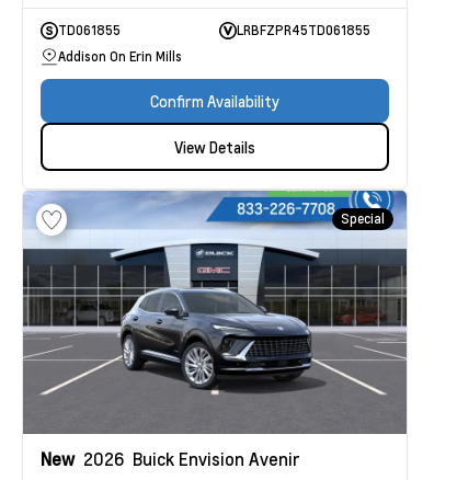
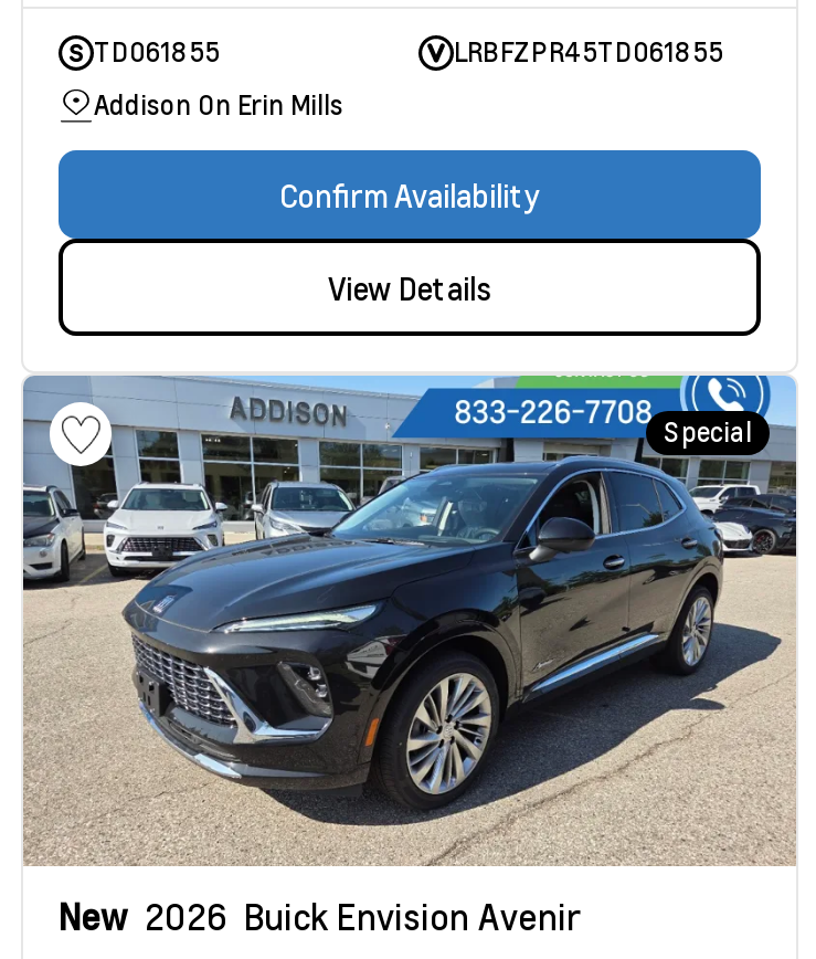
[23,191,408,434] [image] -> [21,376,798,866] [image]

